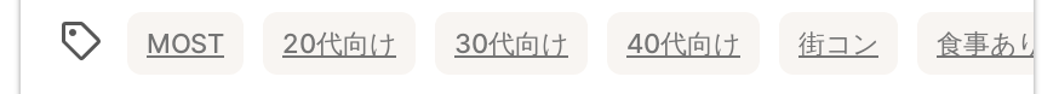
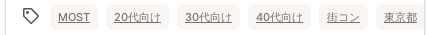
[937,27,1043,60] 食事あり -> [384,10,417,24] 東京都

